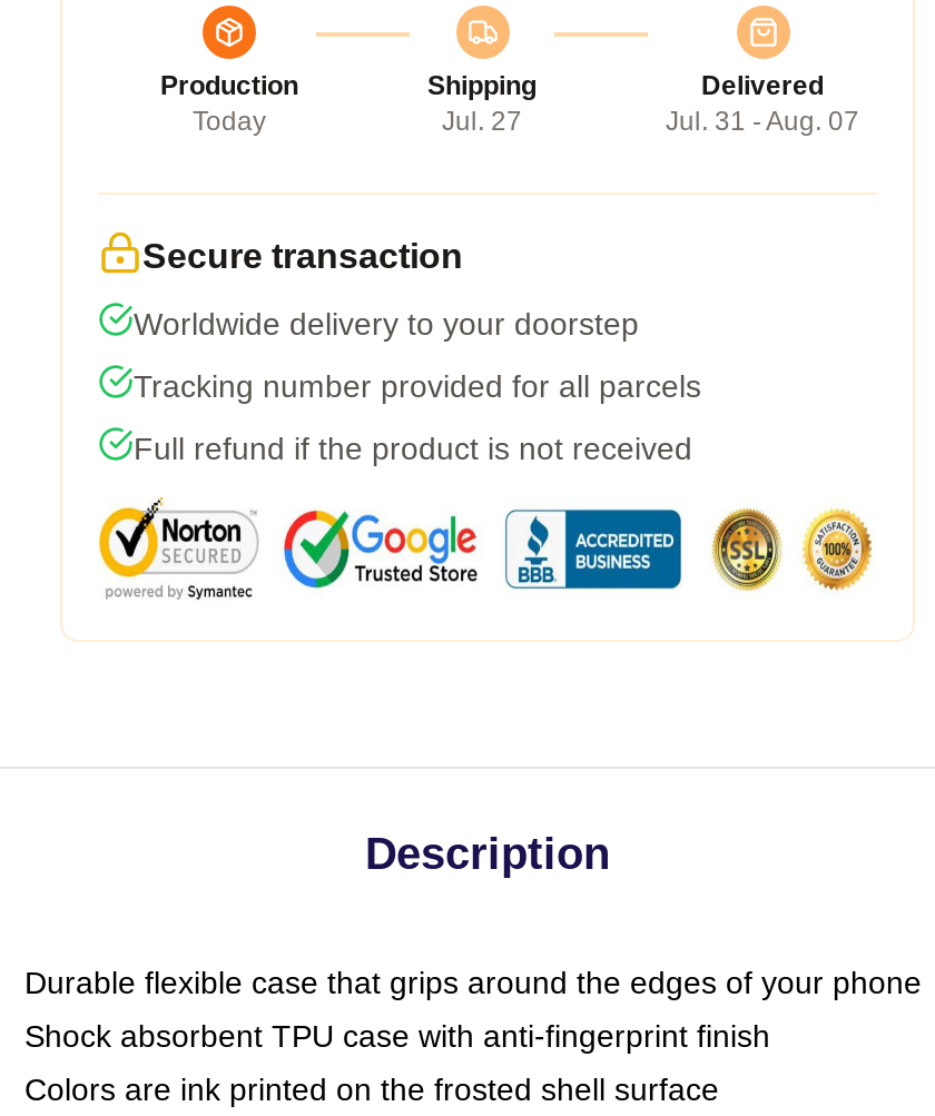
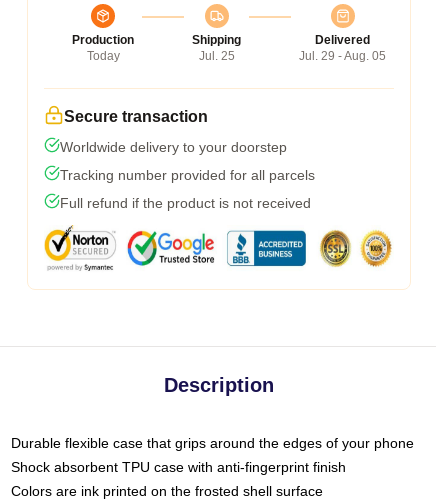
[442,105,522,136] Jul. 27 -> [198,49,234,63] Jul. 25
[666,105,859,136] Jul. 31 - Aug. 07 -> [299,49,386,63] Jul. 29 - Aug. 05

